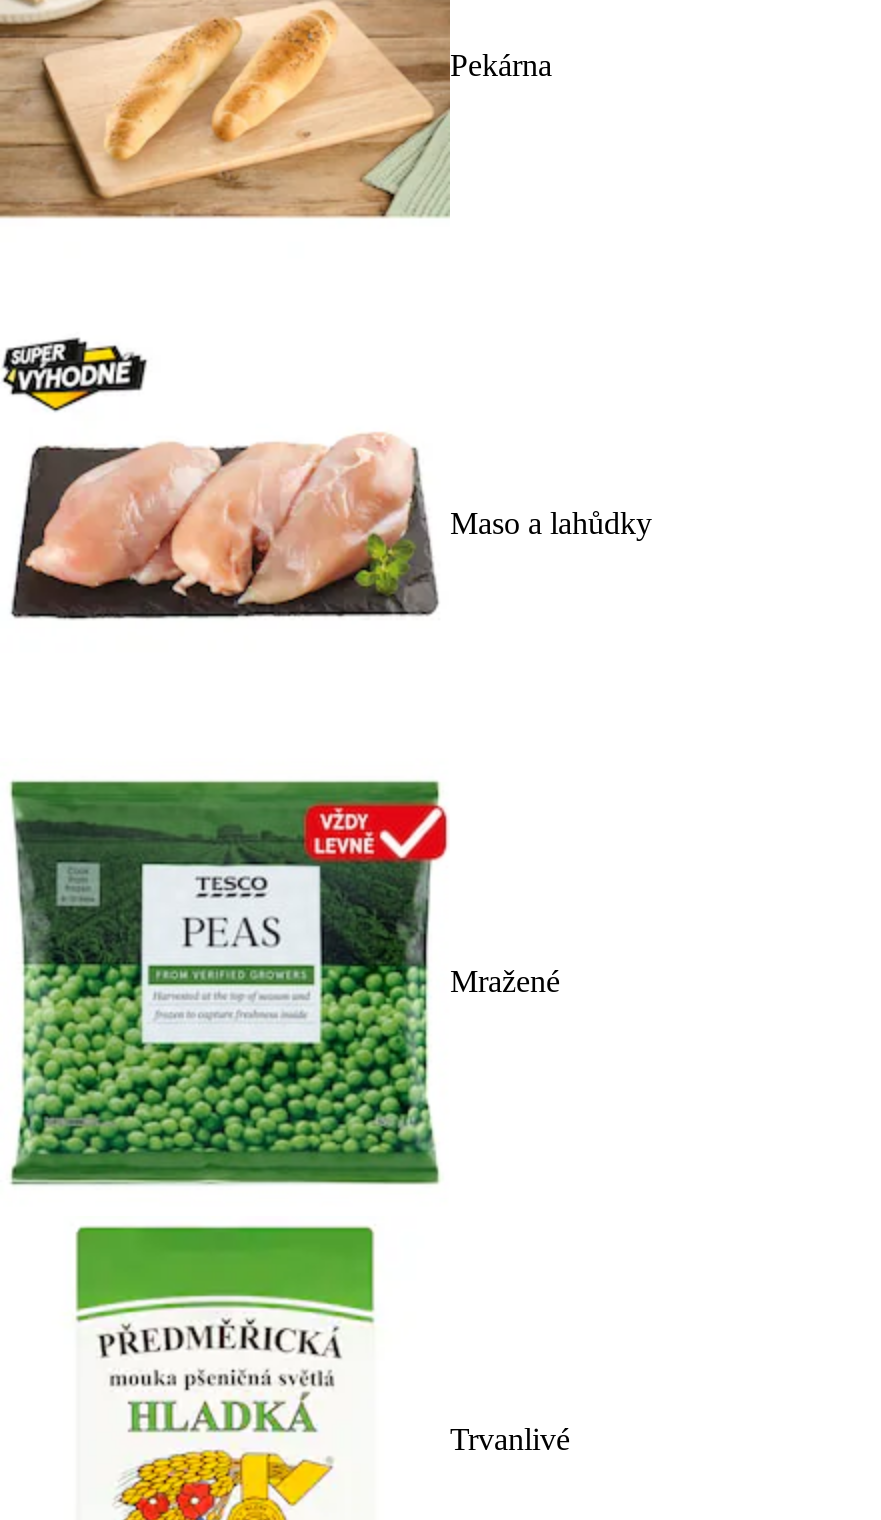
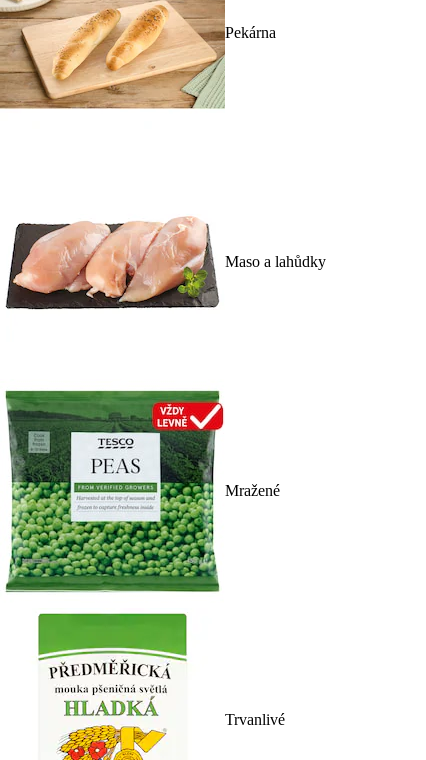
[6,336,148,412] [image] -> none

